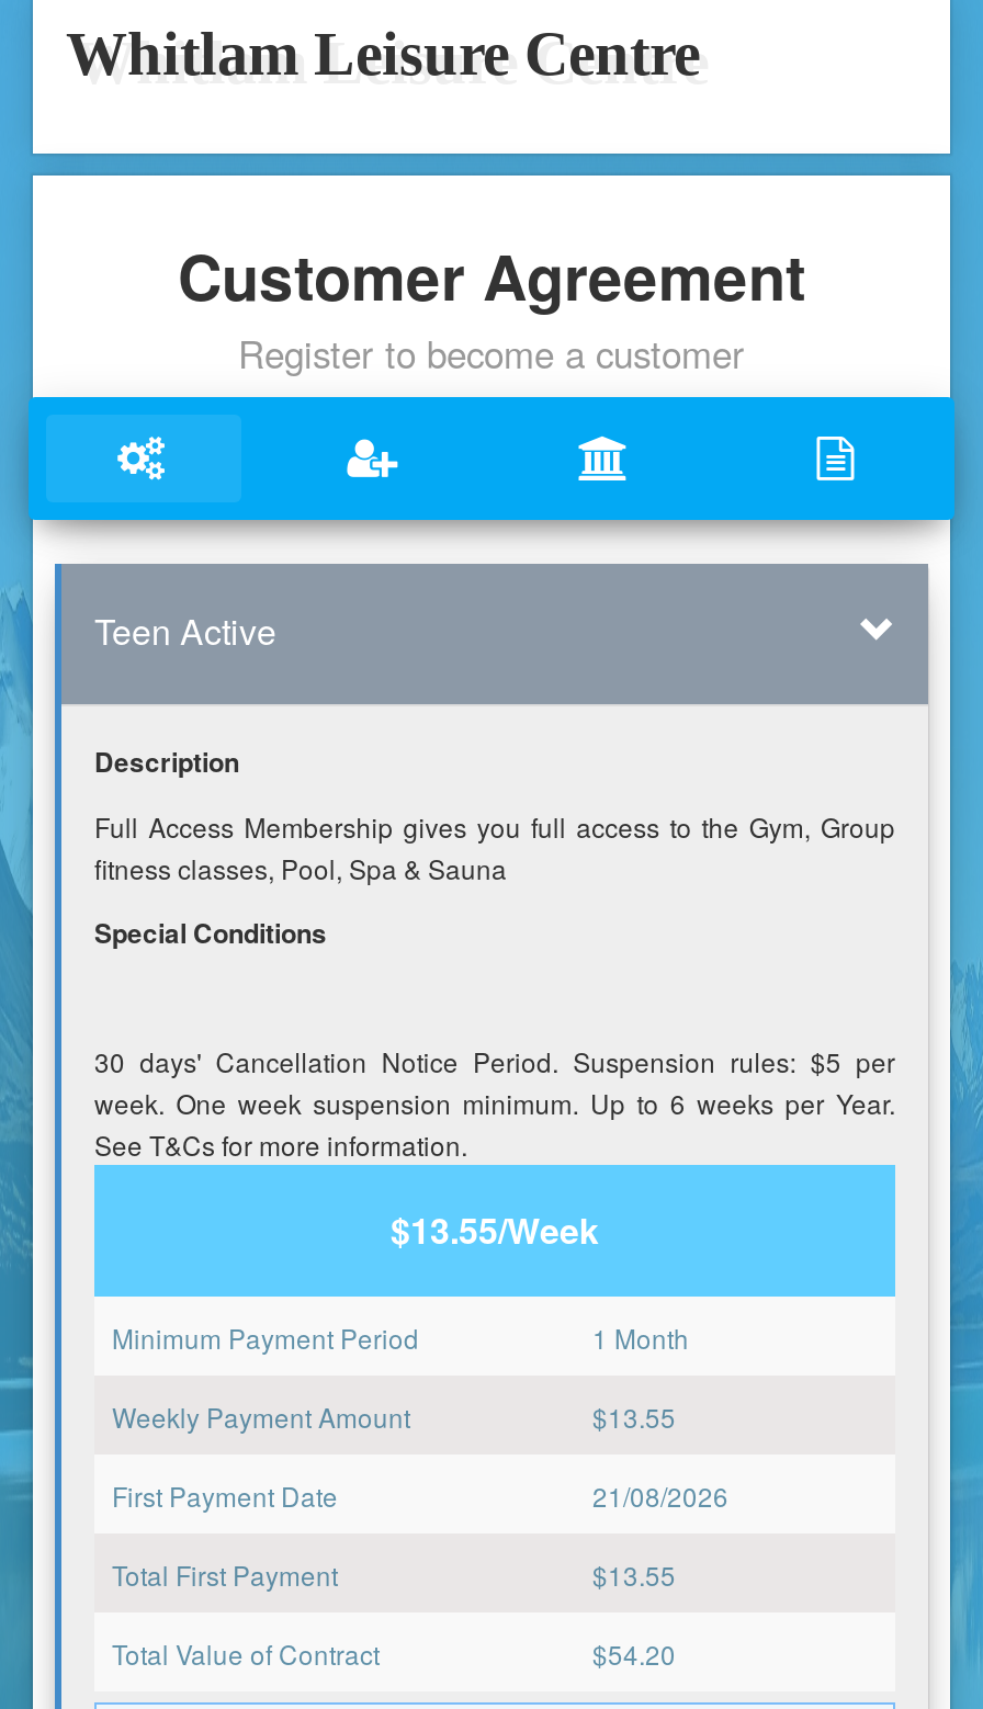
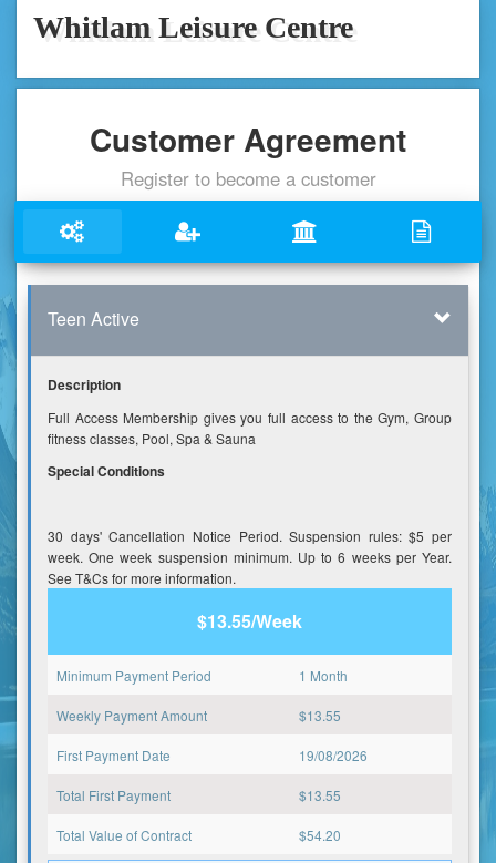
[592,1476,728,1514] 21/08/2026 -> [299,746,368,764] 19/08/2026

